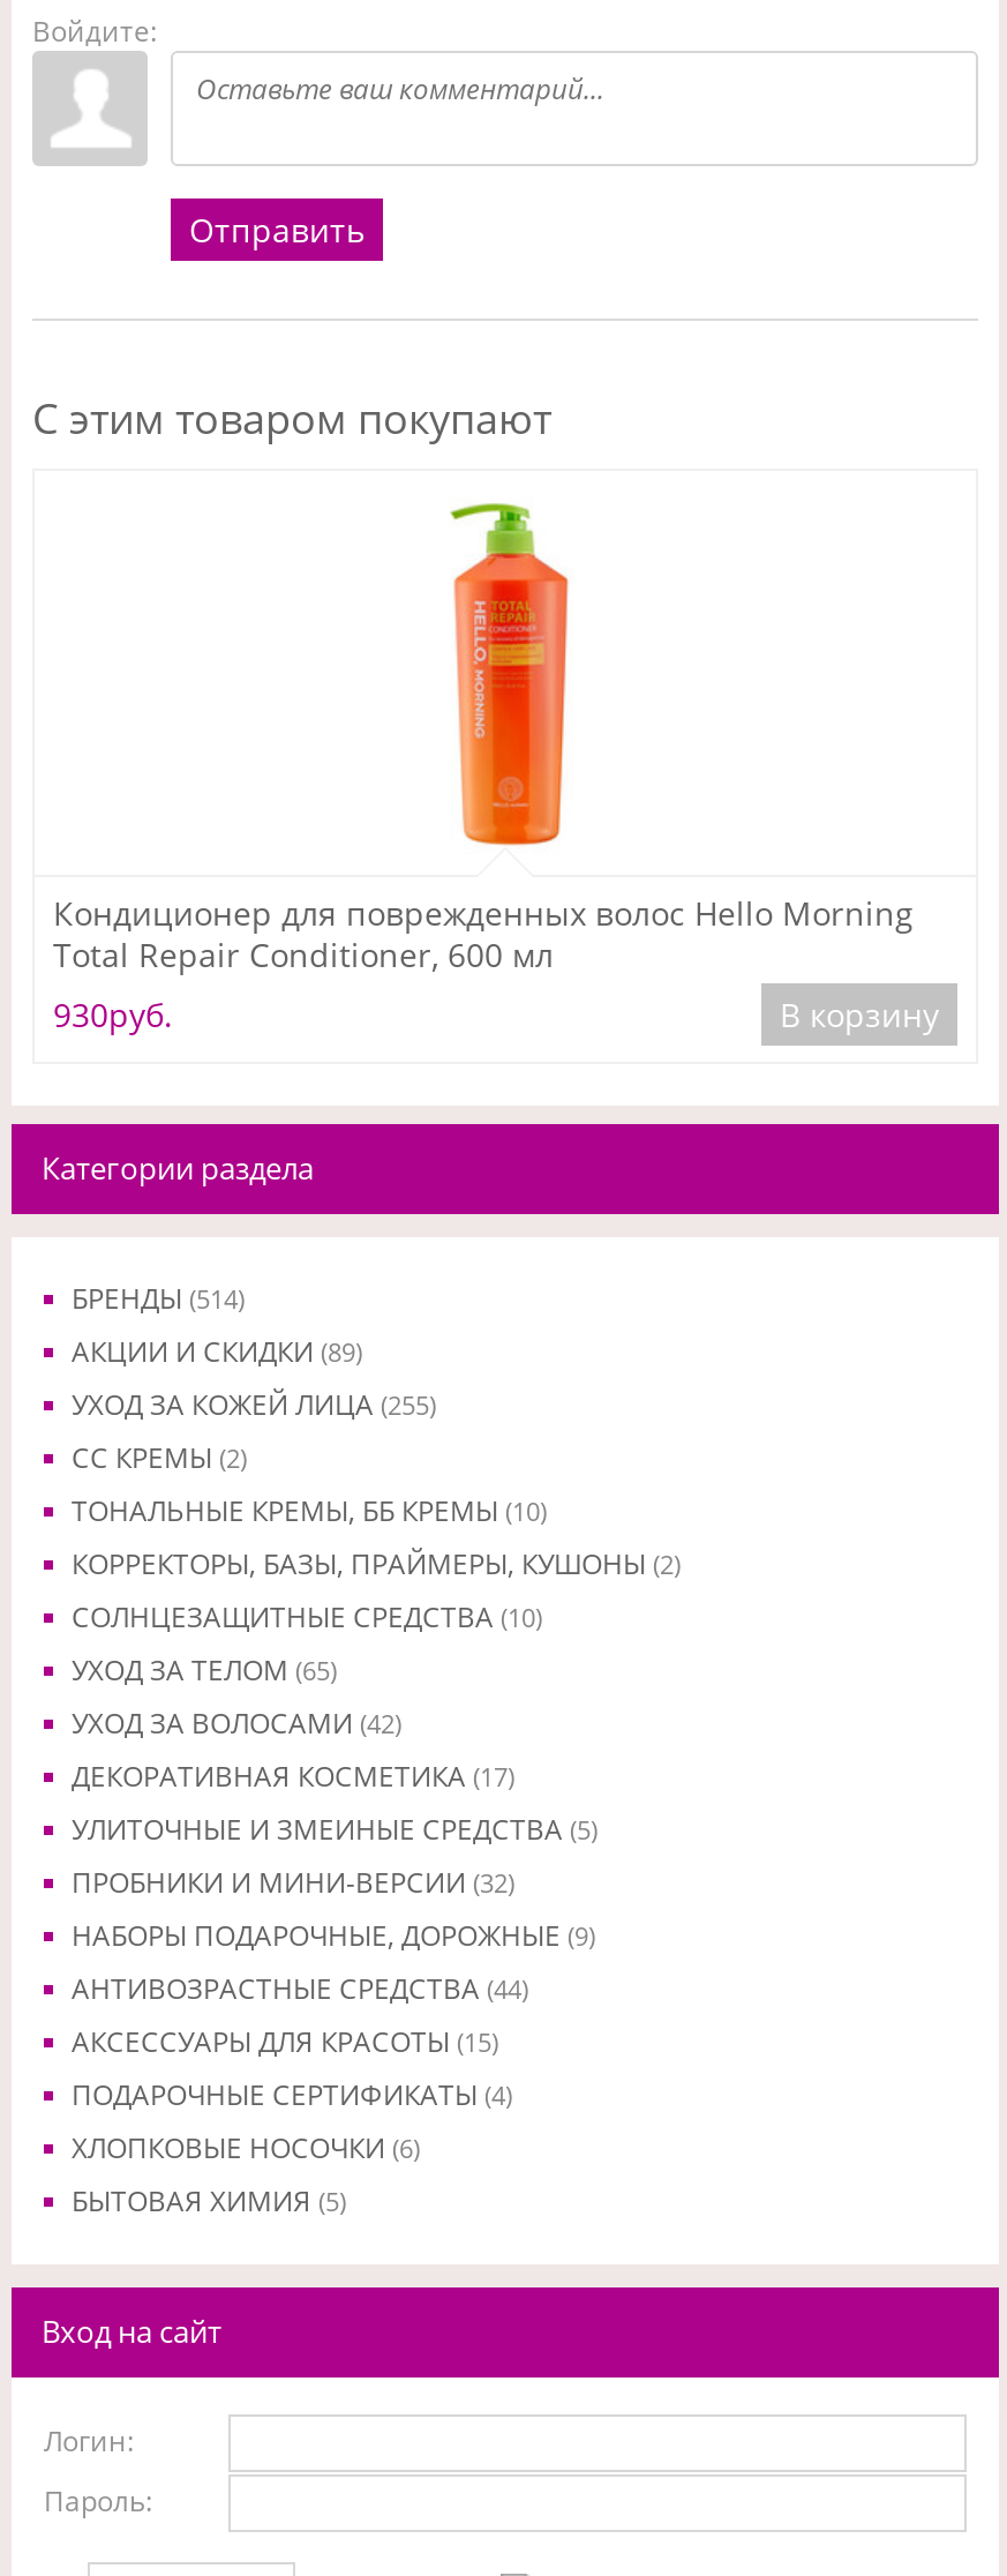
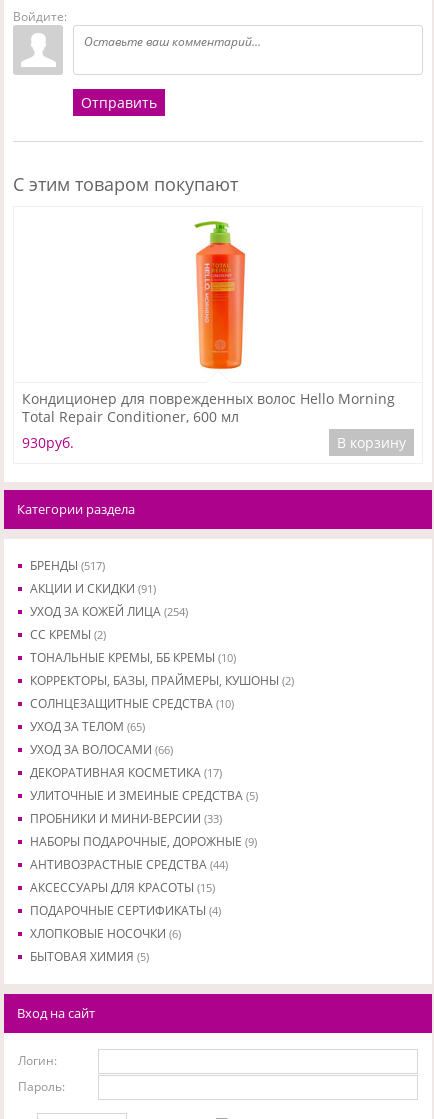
[72,1279,245,1318] БРЕНДЫ (514) -> [30,557,105,574] БРЕНДЫ (517)
[72,1332,362,1371] АКЦИИ И СКИДКИ (89) -> [30,580,156,597] АКЦИИ И СКИДКИ (91)
[72,1385,436,1424] УХОД ЗА КОЖЕЙ ЛИЦА (255) -> [30,603,188,620] УХОД ЗА КОЖЕЙ ЛИЦА (254)
[72,1703,401,1743] УХОД ЗА ВОЛОСАМИ (42) -> [30,741,173,758] УХОД ЗА ВОЛОСАМИ (66)
[72,1863,514,1902] ПРОБНИКИ И МИНИ-ВЕРСИИ (32) -> [30,810,222,827] ПРОБНИКИ И МИНИ-ВЕРСИИ (33)

